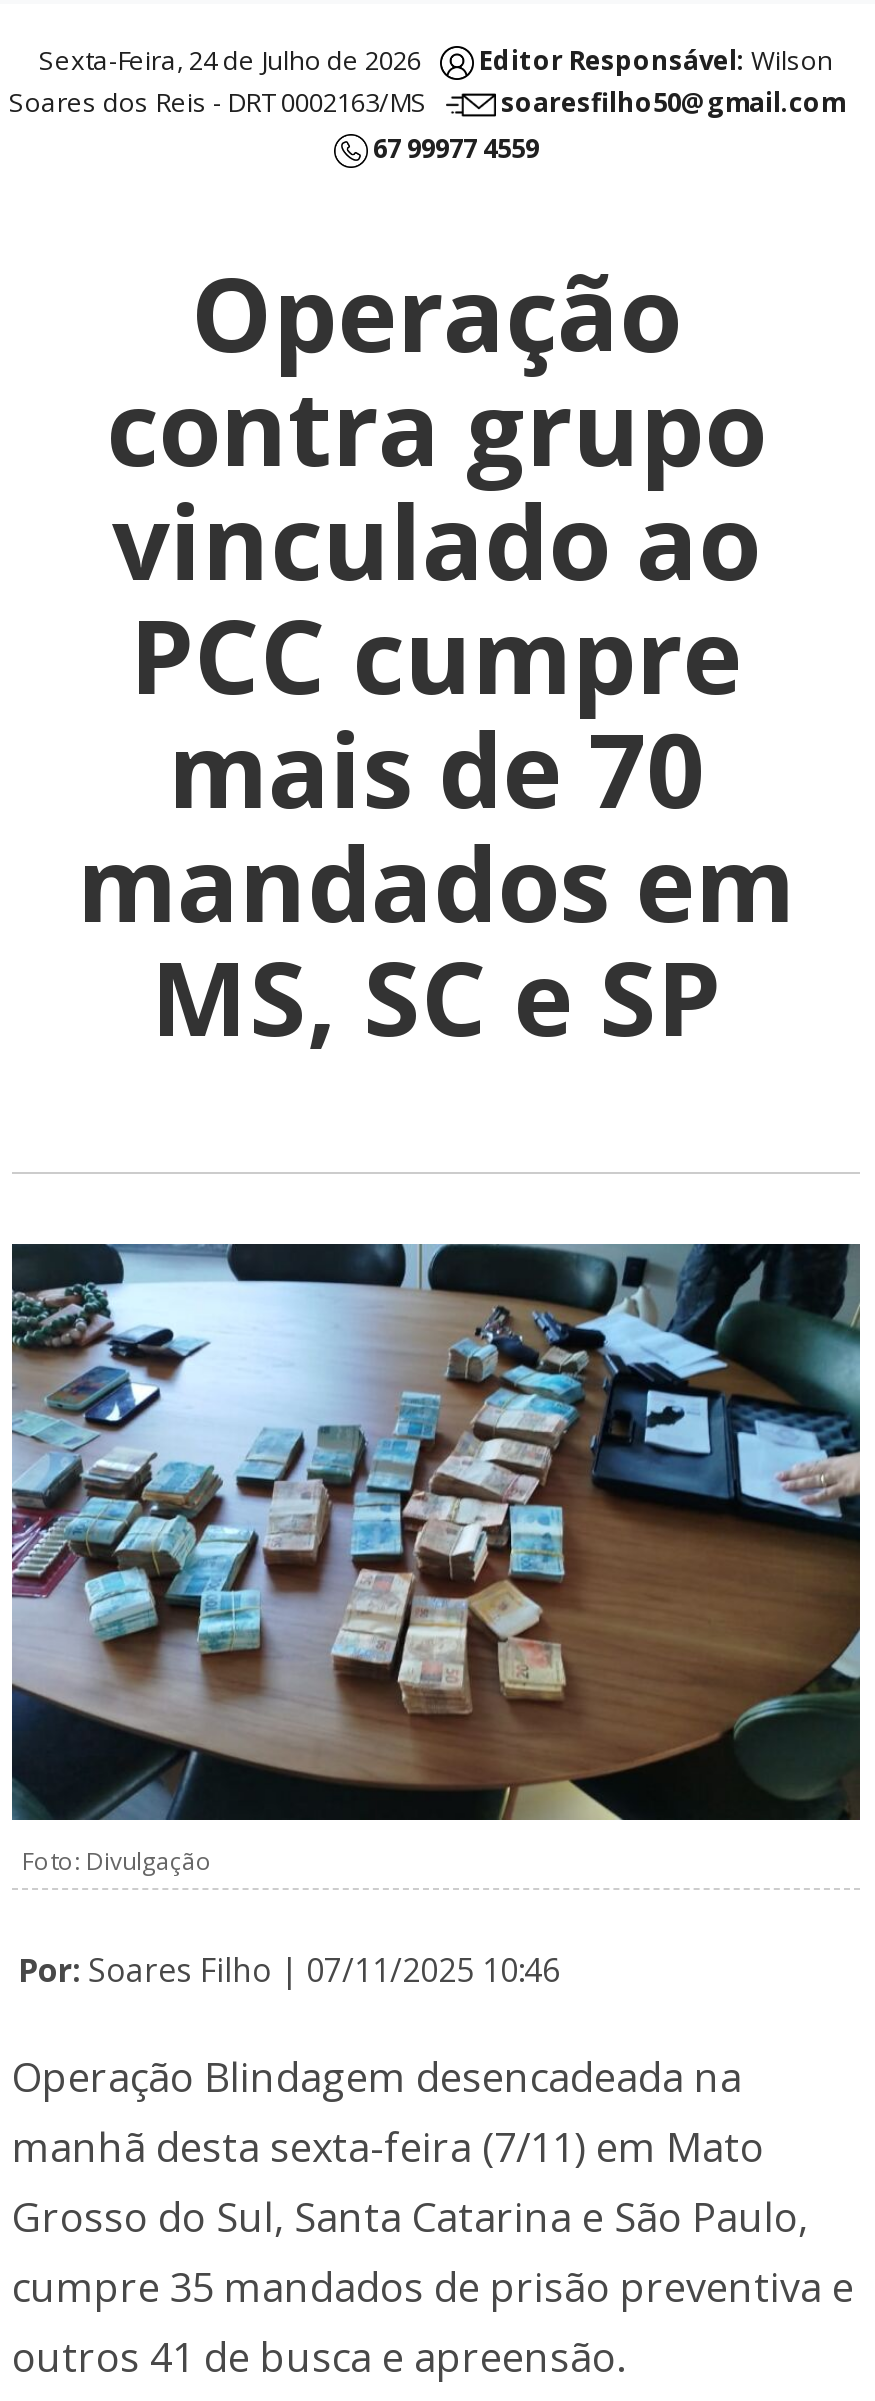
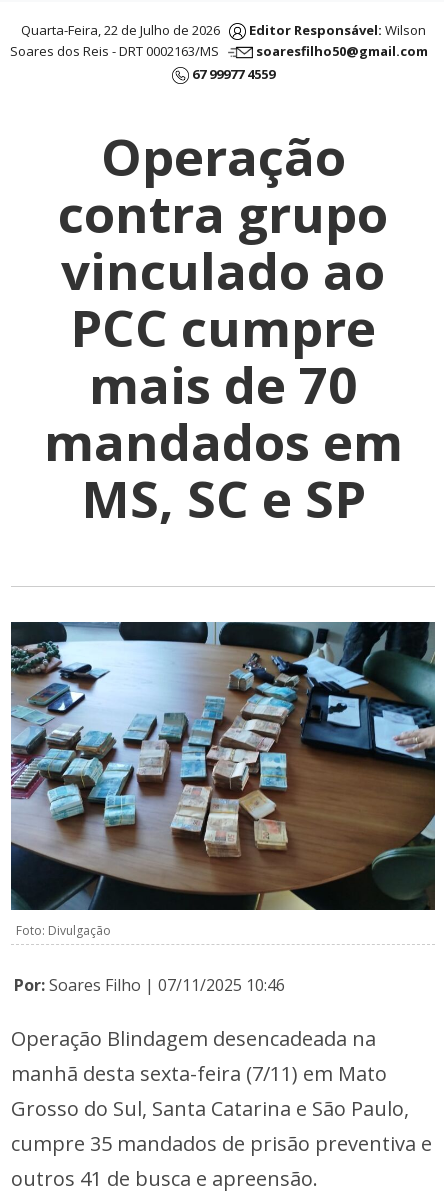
[39,42,439,78] Sexta-Feira, 24 de Julho de 2026 -> [20,21,228,39] Quarta-Feira, 22 de Julho de 2026

